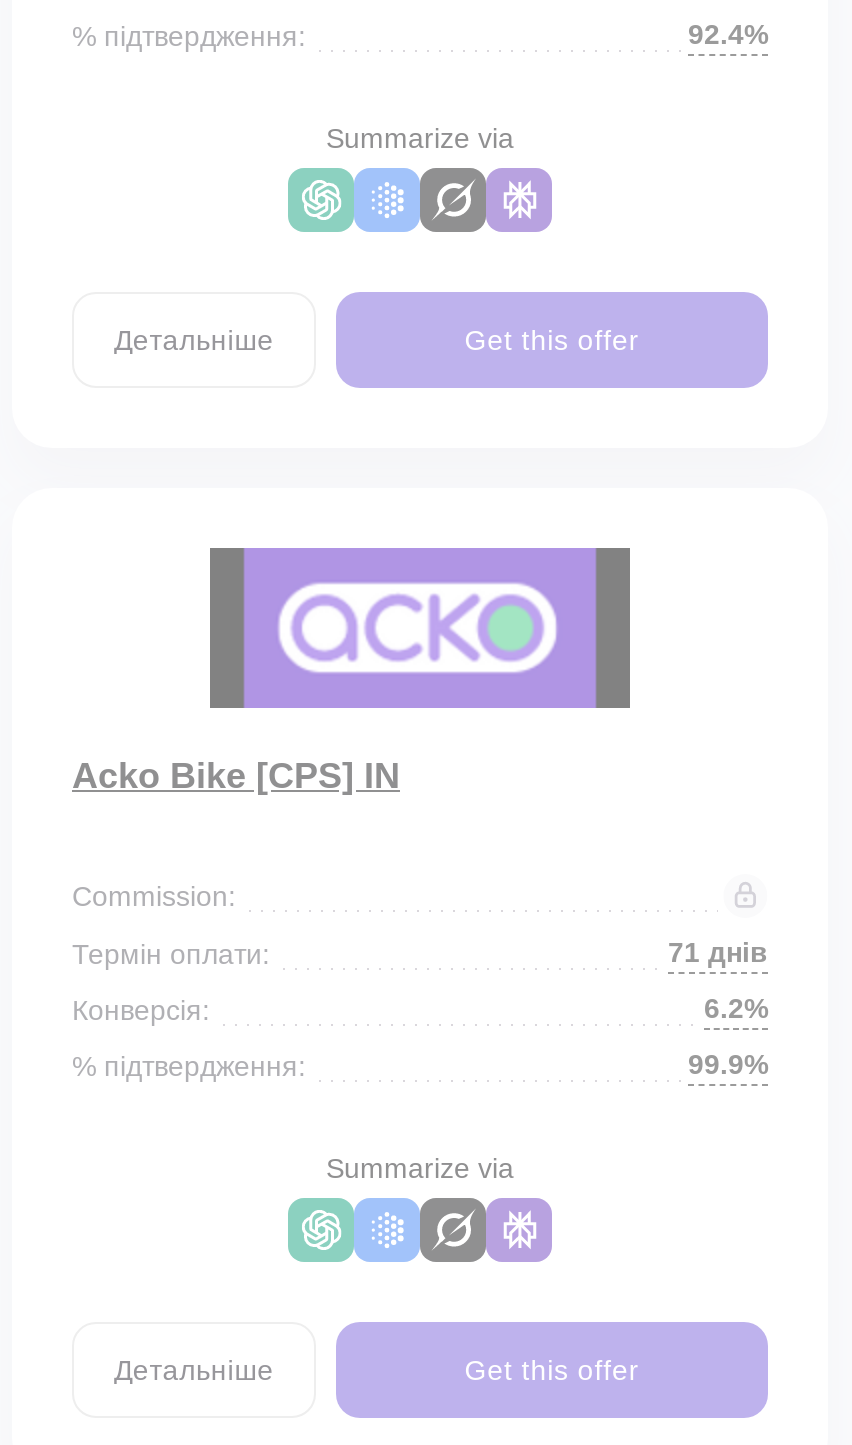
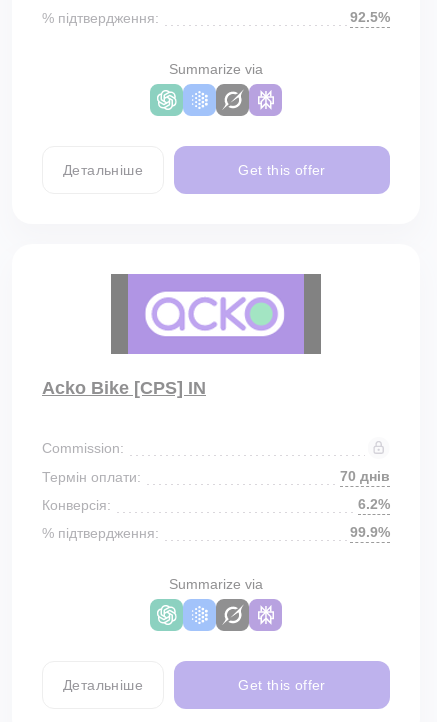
[688,18,768,50] 92.4% -> [350,9,390,25] 92.5%
[668,936,768,968] 71 днів -> [340,468,390,484] 70 днів

